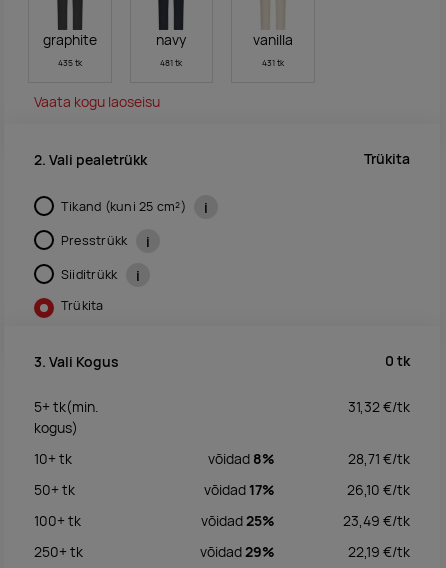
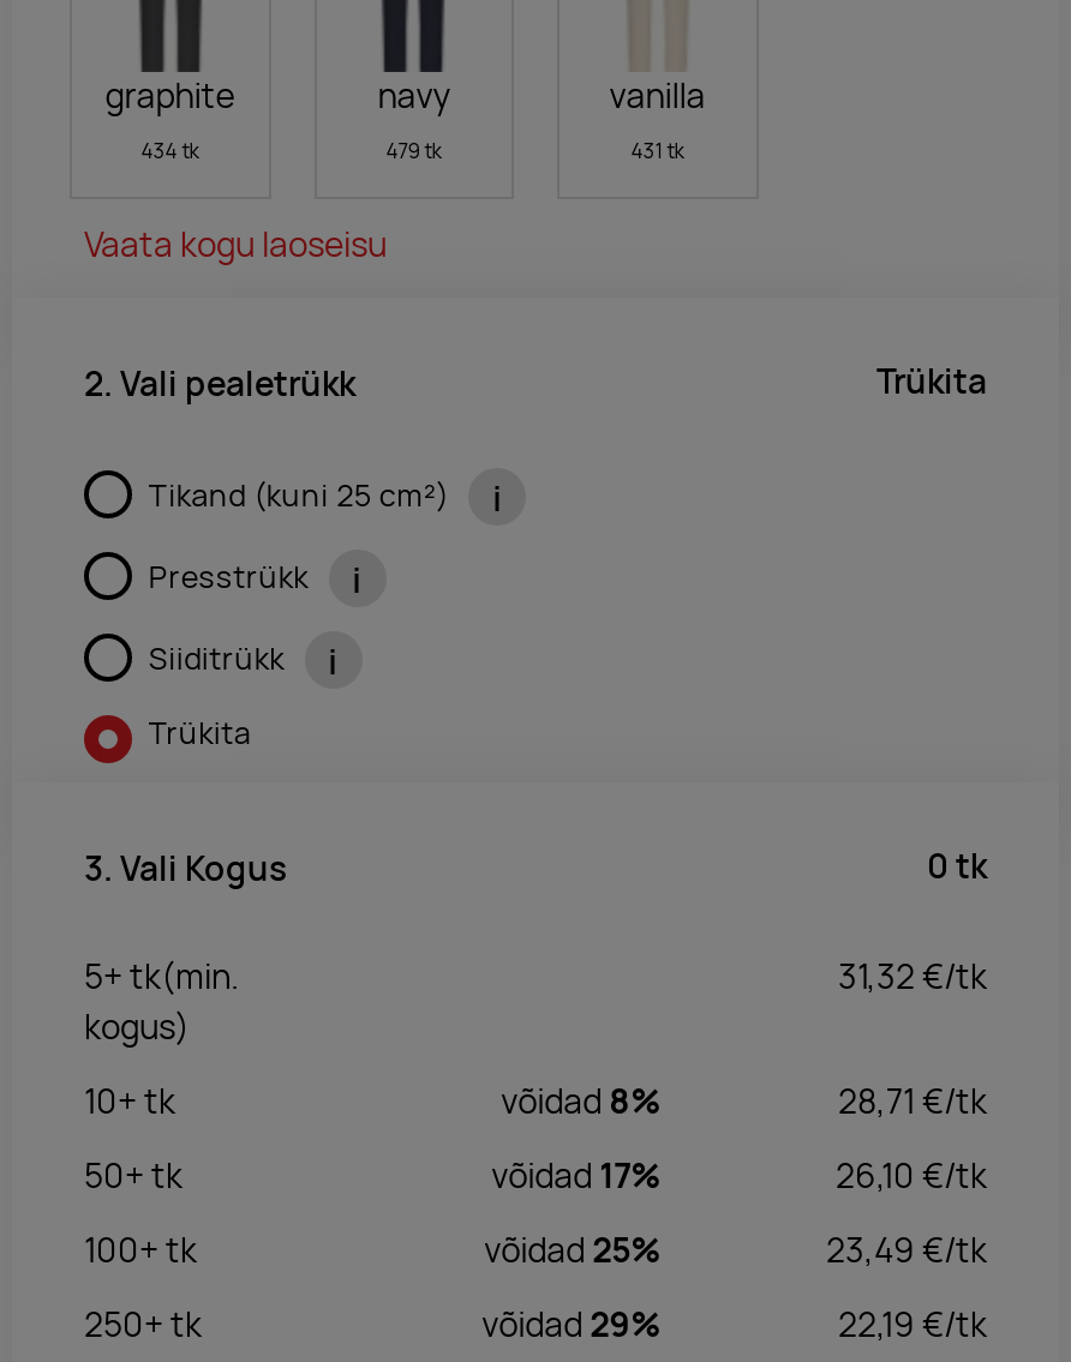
[58,57,82,69] 435 tk -> [141,137,199,166] 434 tk
[160,57,182,69] 481 tk -> [386,137,441,166] 479 tk

